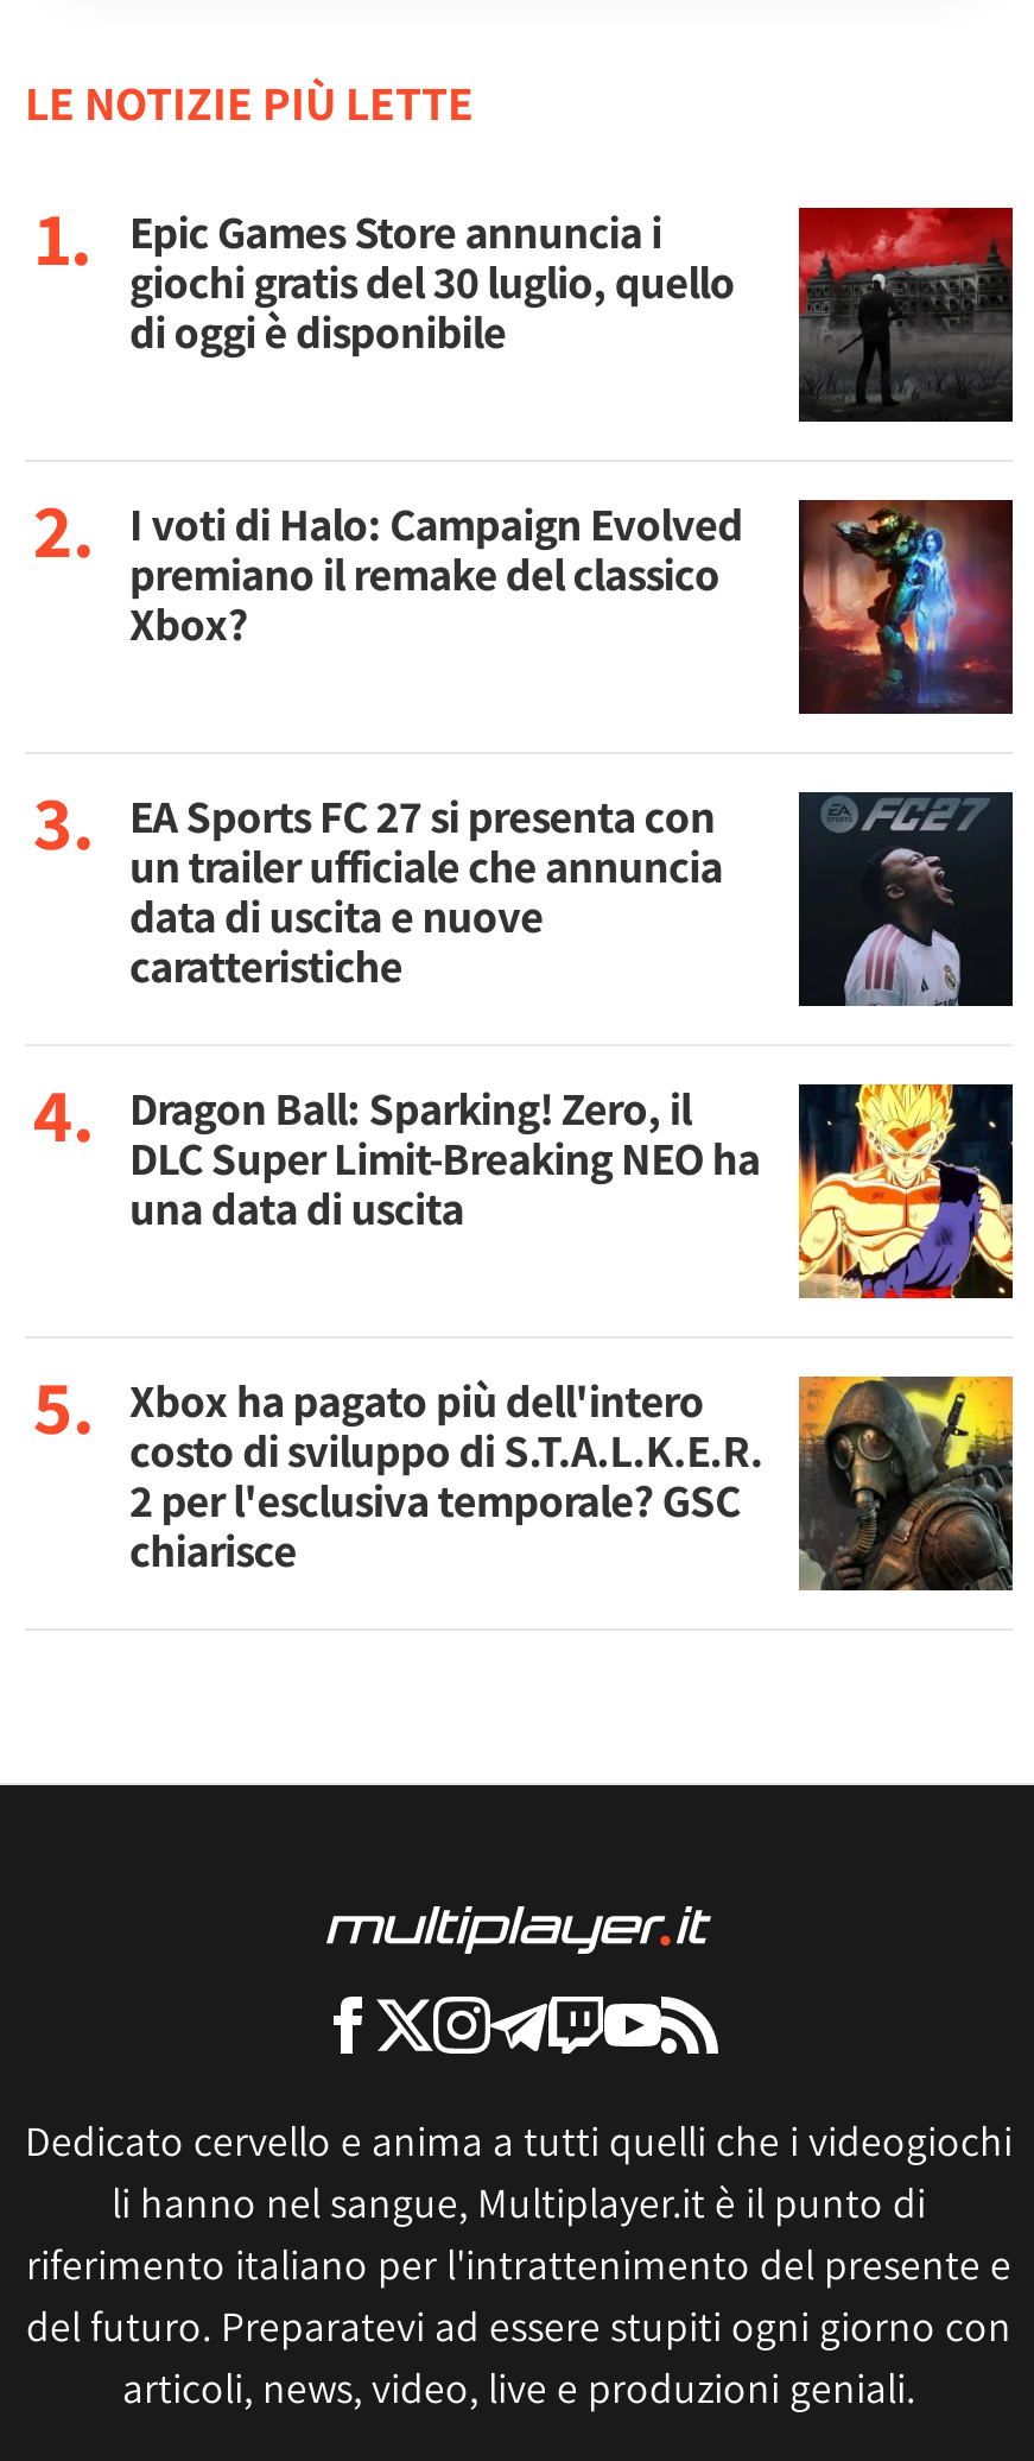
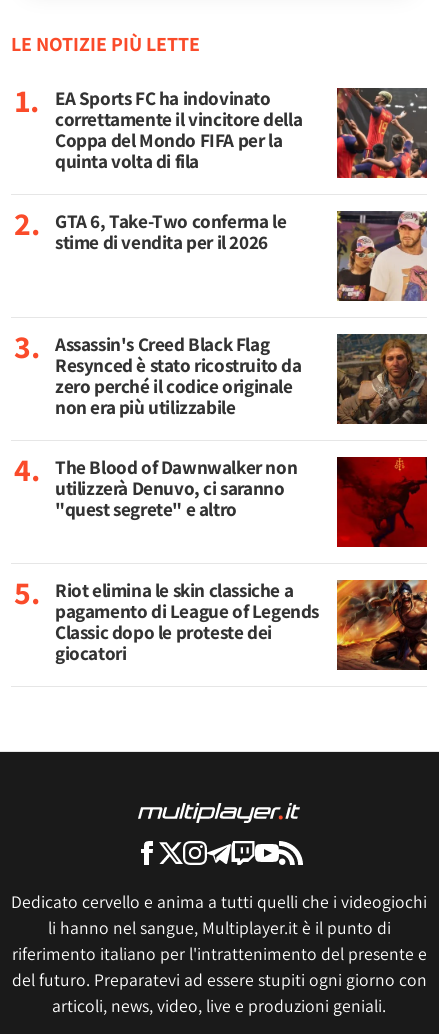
[129,201,1013,424] [image] | Epic Games Store annuncia i | giochi gratis del 30 luglio, quello | di oggi è disponibile -> [55,85,427,179] [image] | EA Sports FC ha indovinato | correttamente il vincitore della | Coppa del Mondo FIFA per la | quinta volta di fila
[129,493,742,654] I voti di Halo: Campaign Evolved | premiano il remake del classico | Xbox? -> [55,208,286,255] GTA 6, Take-Two conferma le | stime di vendita per il 2026
[797,498,1015,716] [image] -> [336,211,428,302] [image]
[129,785,1015,1008] [image] | EA Sports FC 27 si presenta con | un trailer ufficiale che annuncia | data di uscita e nuove | caratteristiche -> [55,331,428,425] [image] | Assassin's Creed Black Flag | Resynced è stato ricostruito da | zero perché il codice originale | non era più utilizzabile
[129,1077,1015,1301] [image] | Dragon Ball: Sparking! Zero, il | DLC Super Limit-Breaking NEO ha | una data di uscita -> [55,454,428,548] [image] | The Blood of Dawnwalker non | utilizzerà Denuvo, ci saranno | "quest segrete" e altro
[129,1369,1015,1593] [image] | Xbox ha pagato più dell'intero | costo di sviluppo di S.T.A.L.K.E.R. | 2 per l'esclusiva temporale? GSC | chiarisce -> [55,577,428,670] [image] | Riot elimina le skin classiche a | pagamento di League of Legends | Classic dopo le proteste dei | giocatori

